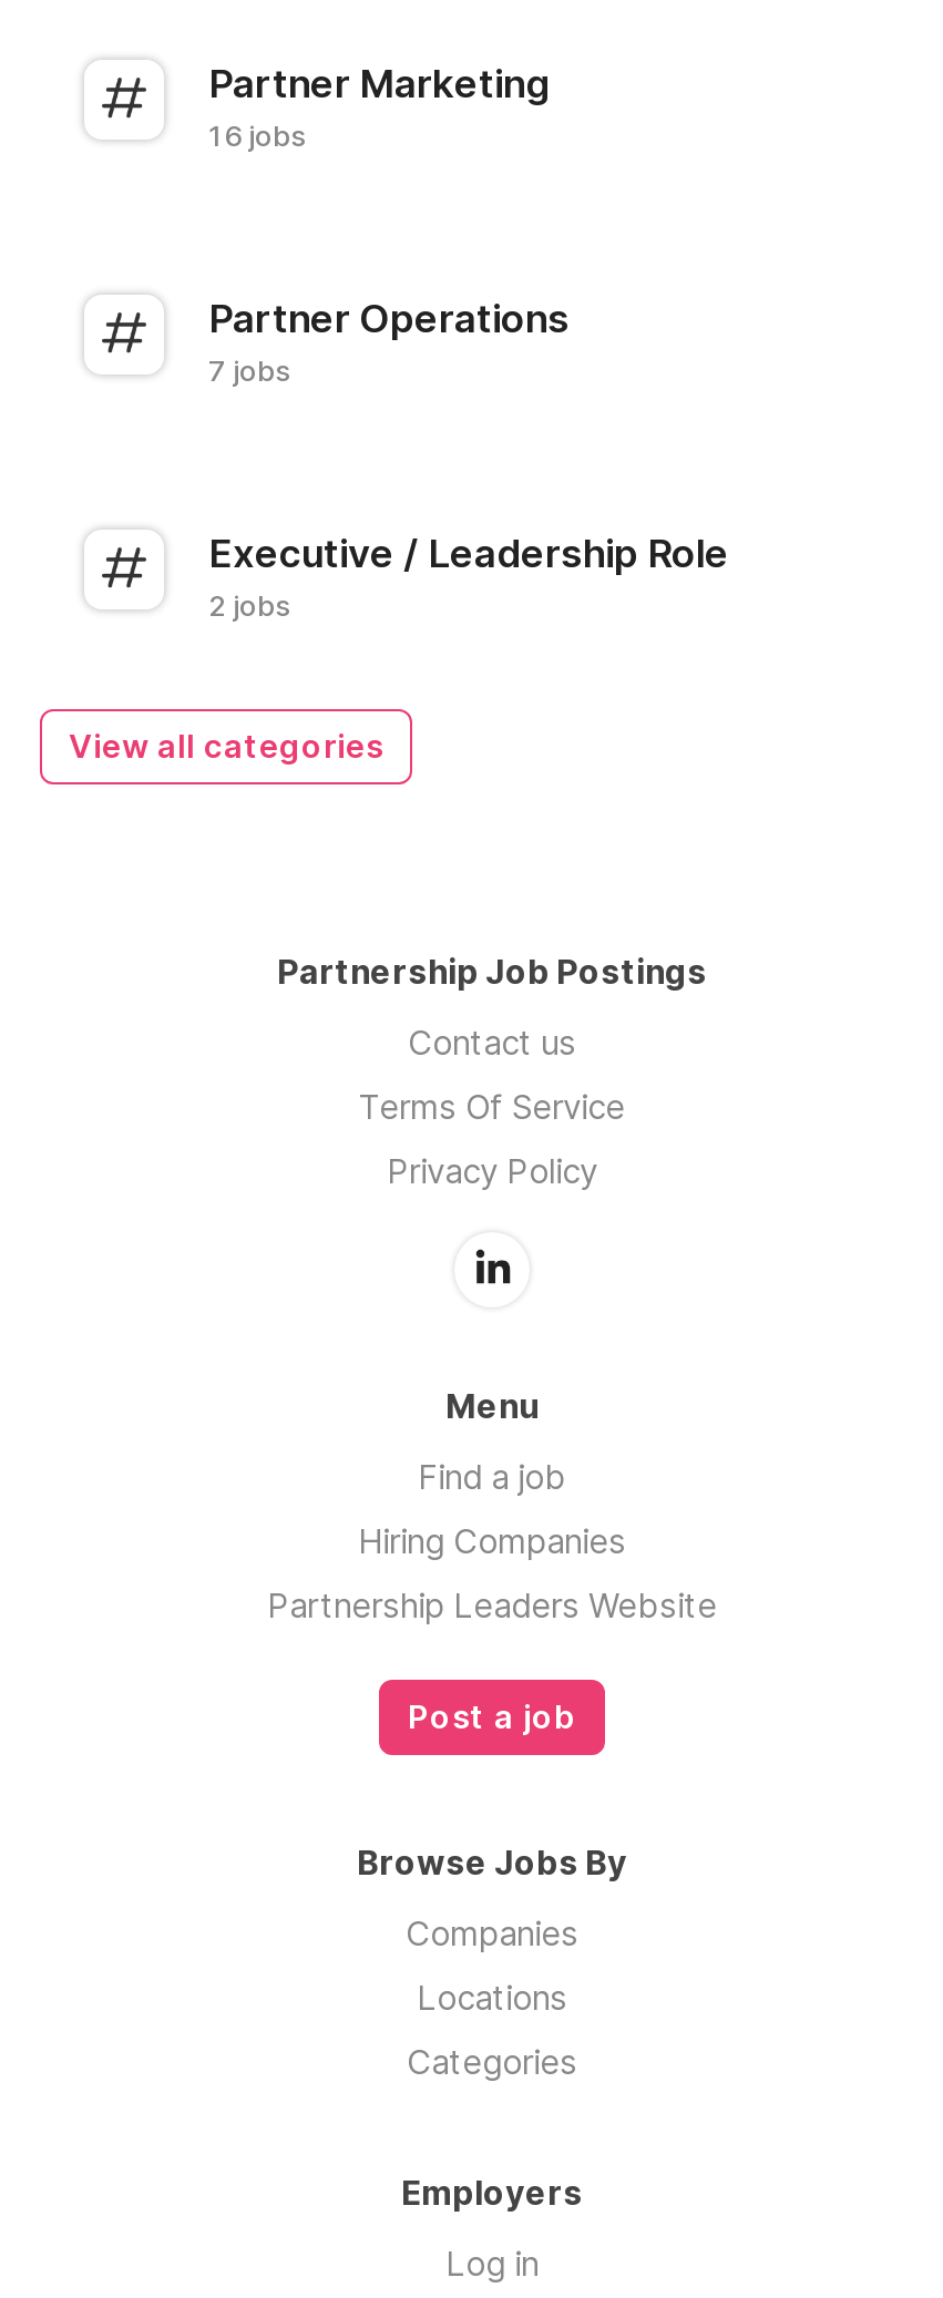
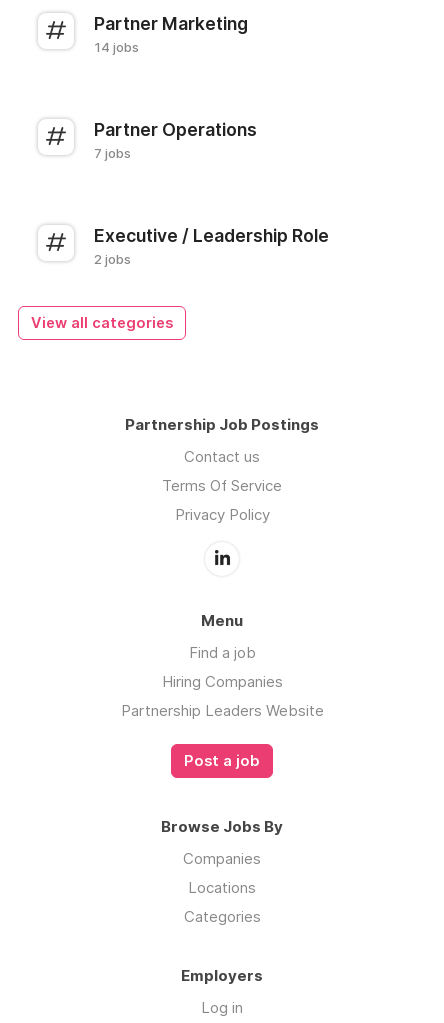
[208,118,306,153] 16 jobs -> [94,39,139,55] 14 jobs

